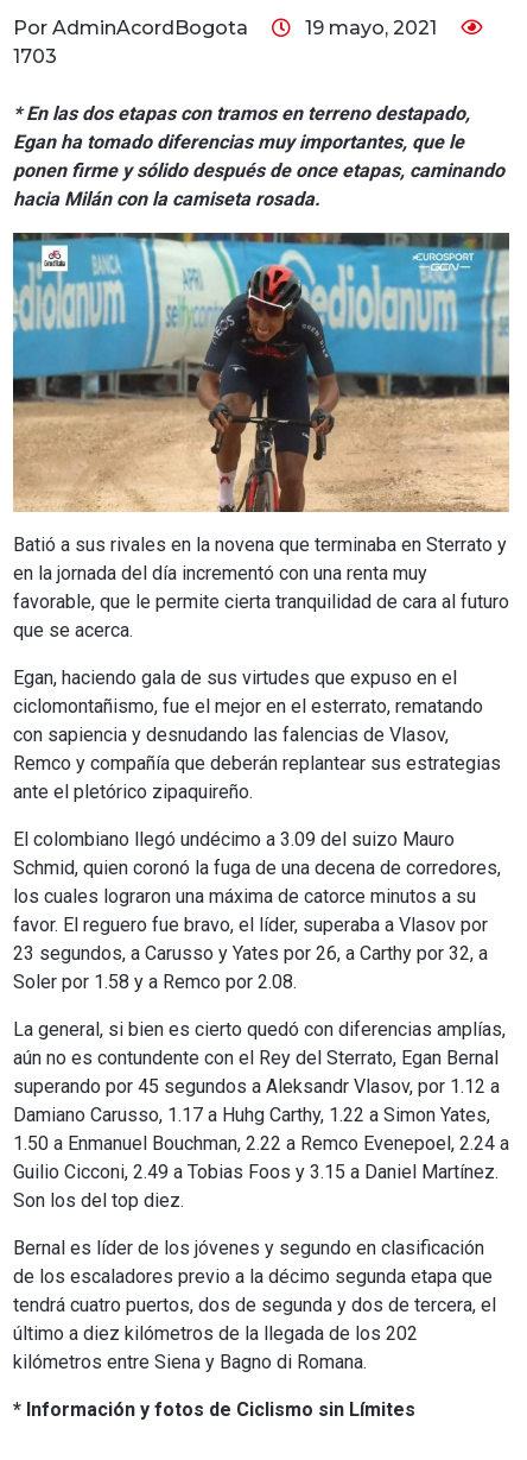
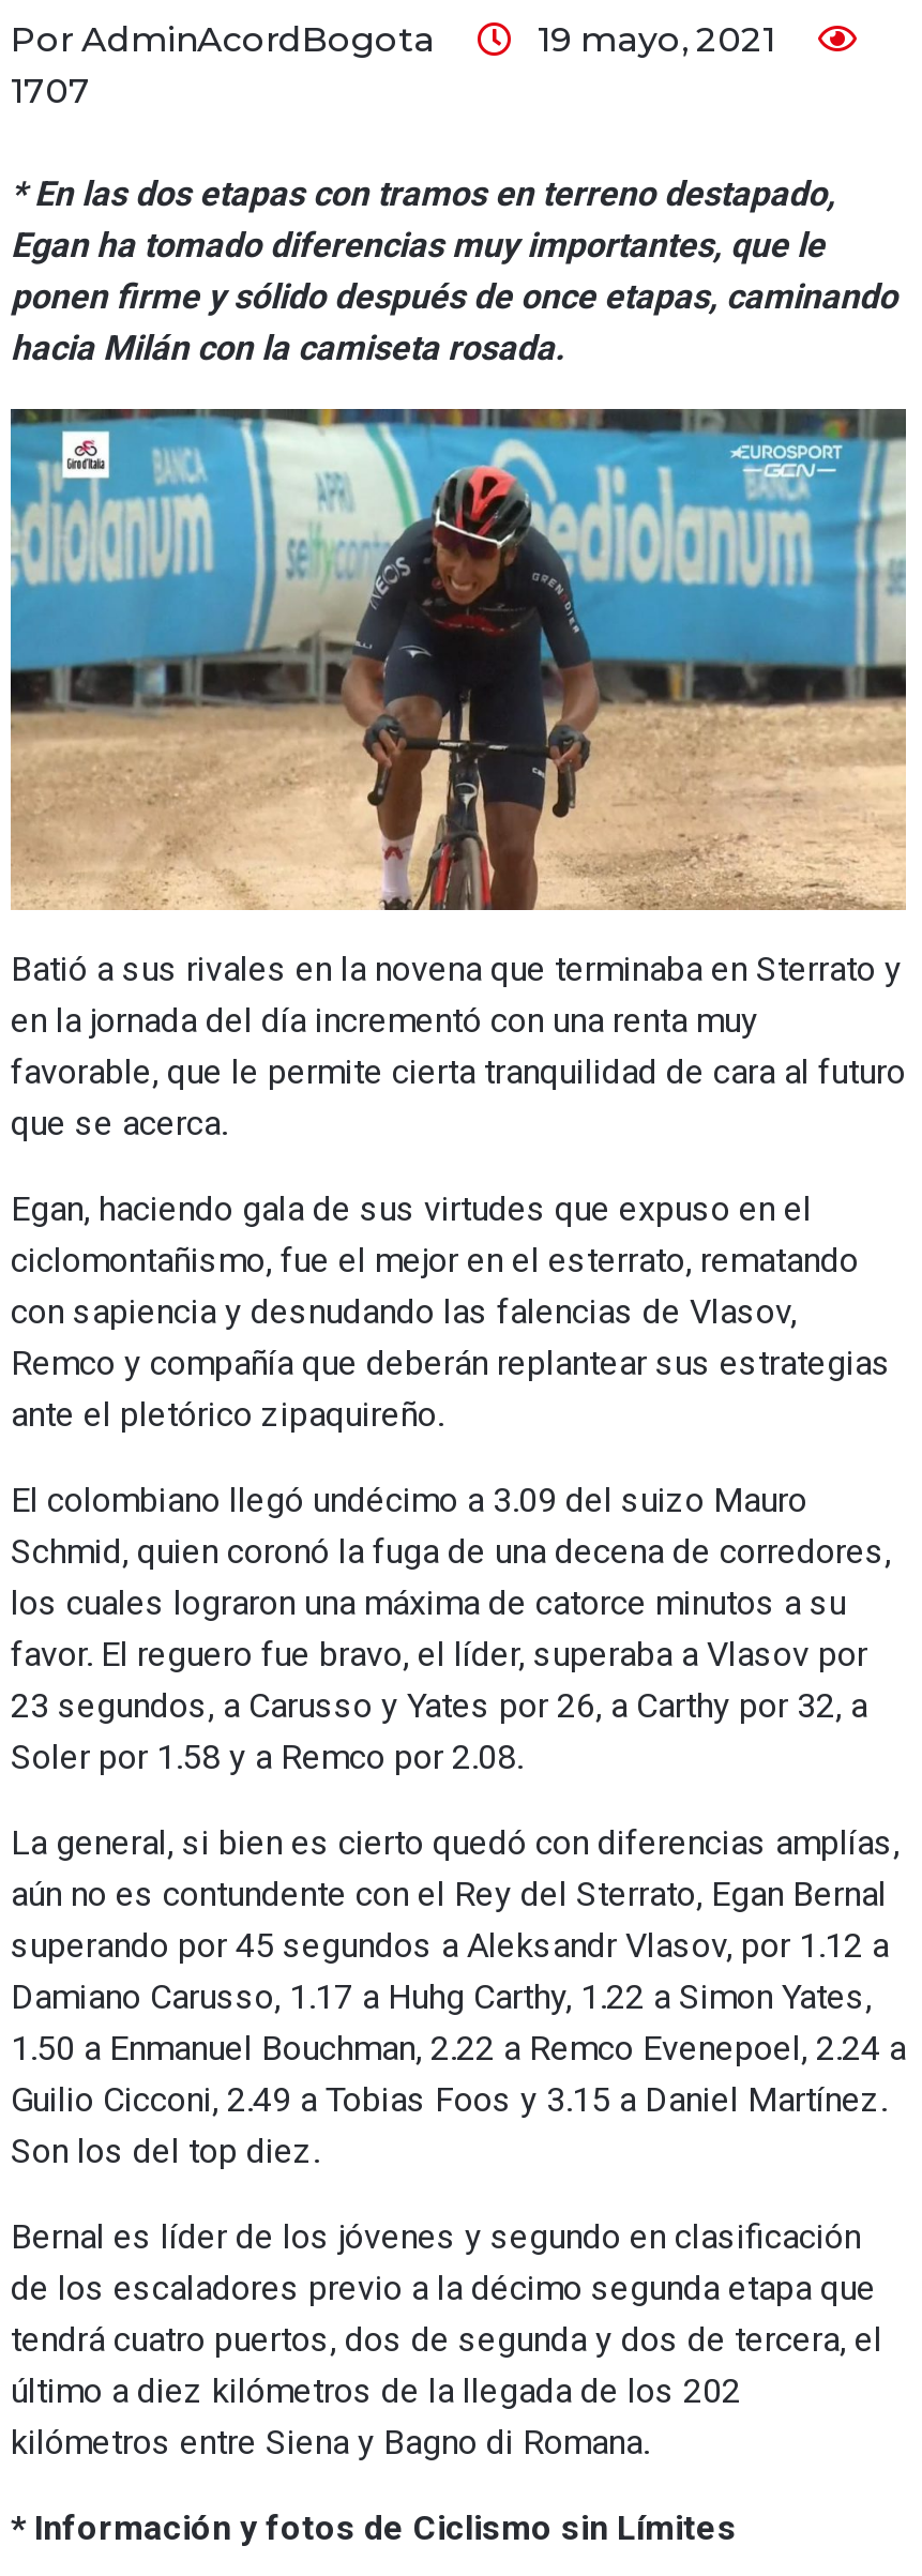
[13,45,57,68] 1703 -> [11,71,90,111] 1707

